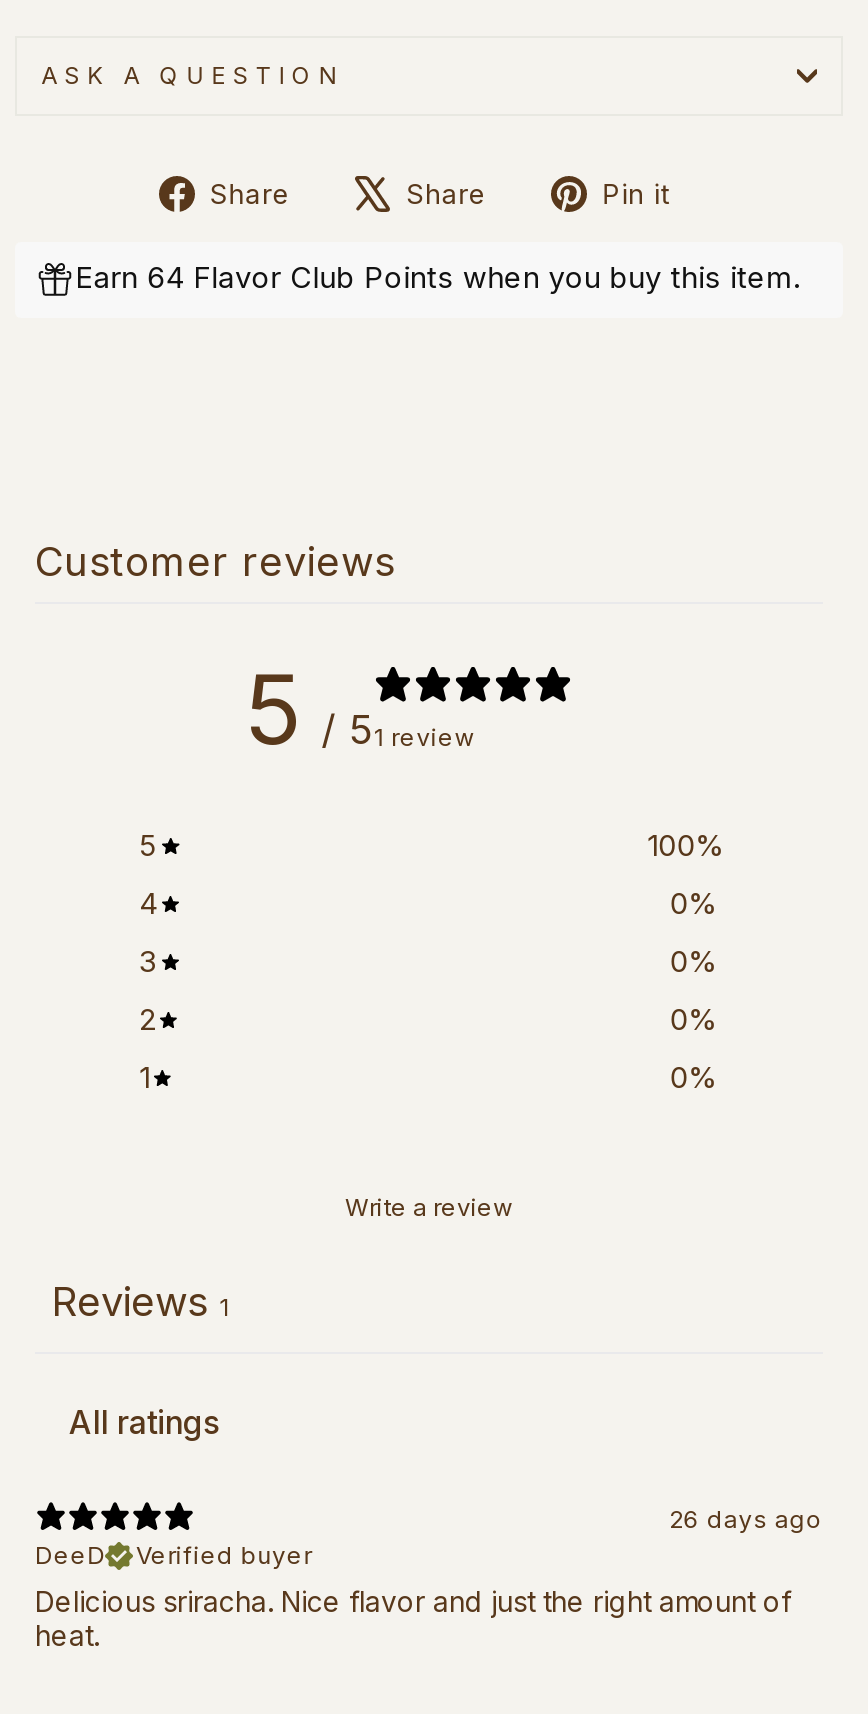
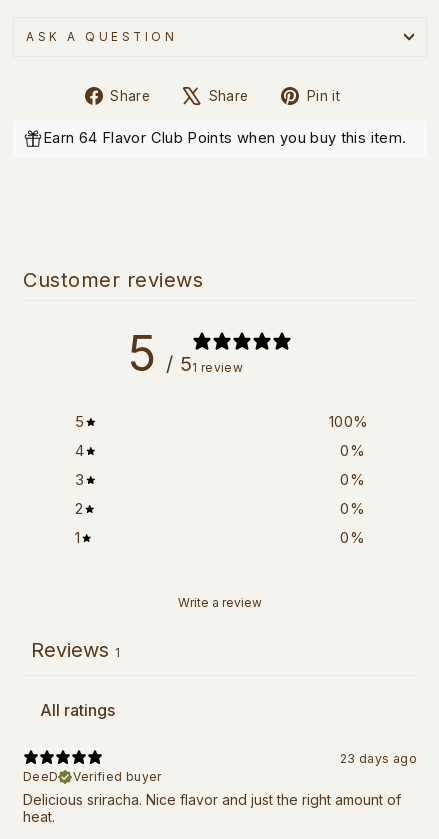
[669,1504,823,1534] 26 days ago -> [340,751,417,766] 23 days ago

